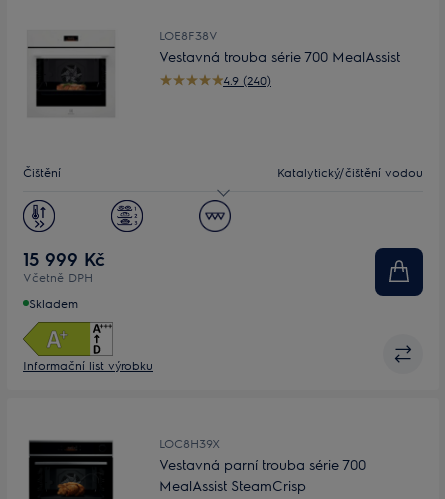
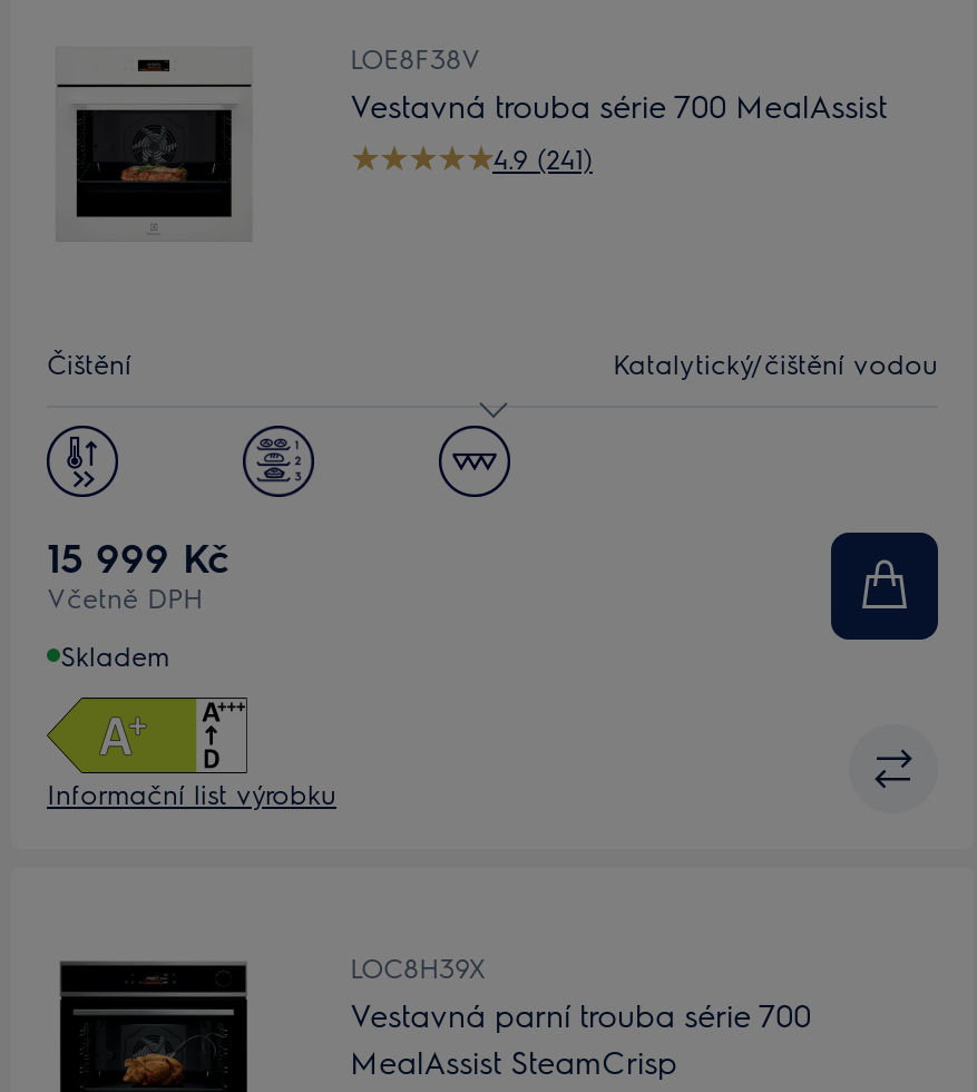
[223,72,271,88] 4.9 (240) -> [492,141,593,177] 4.9 (241)

